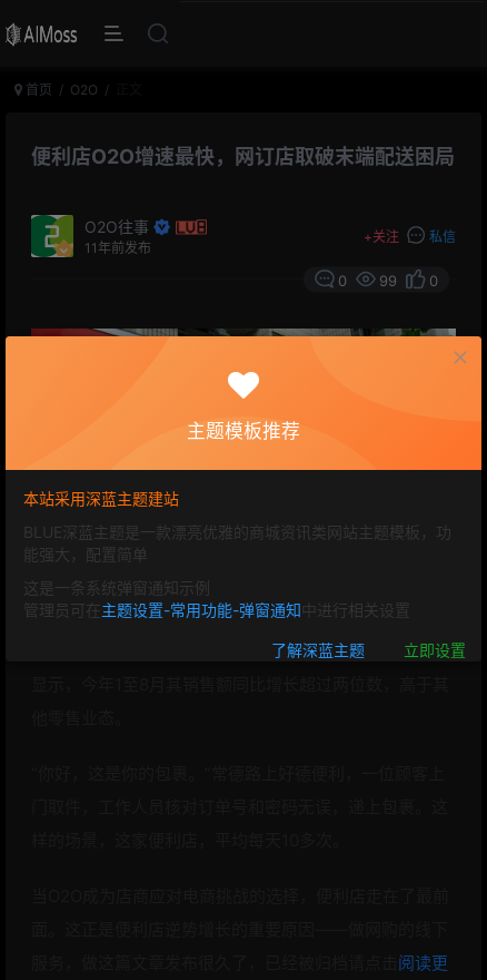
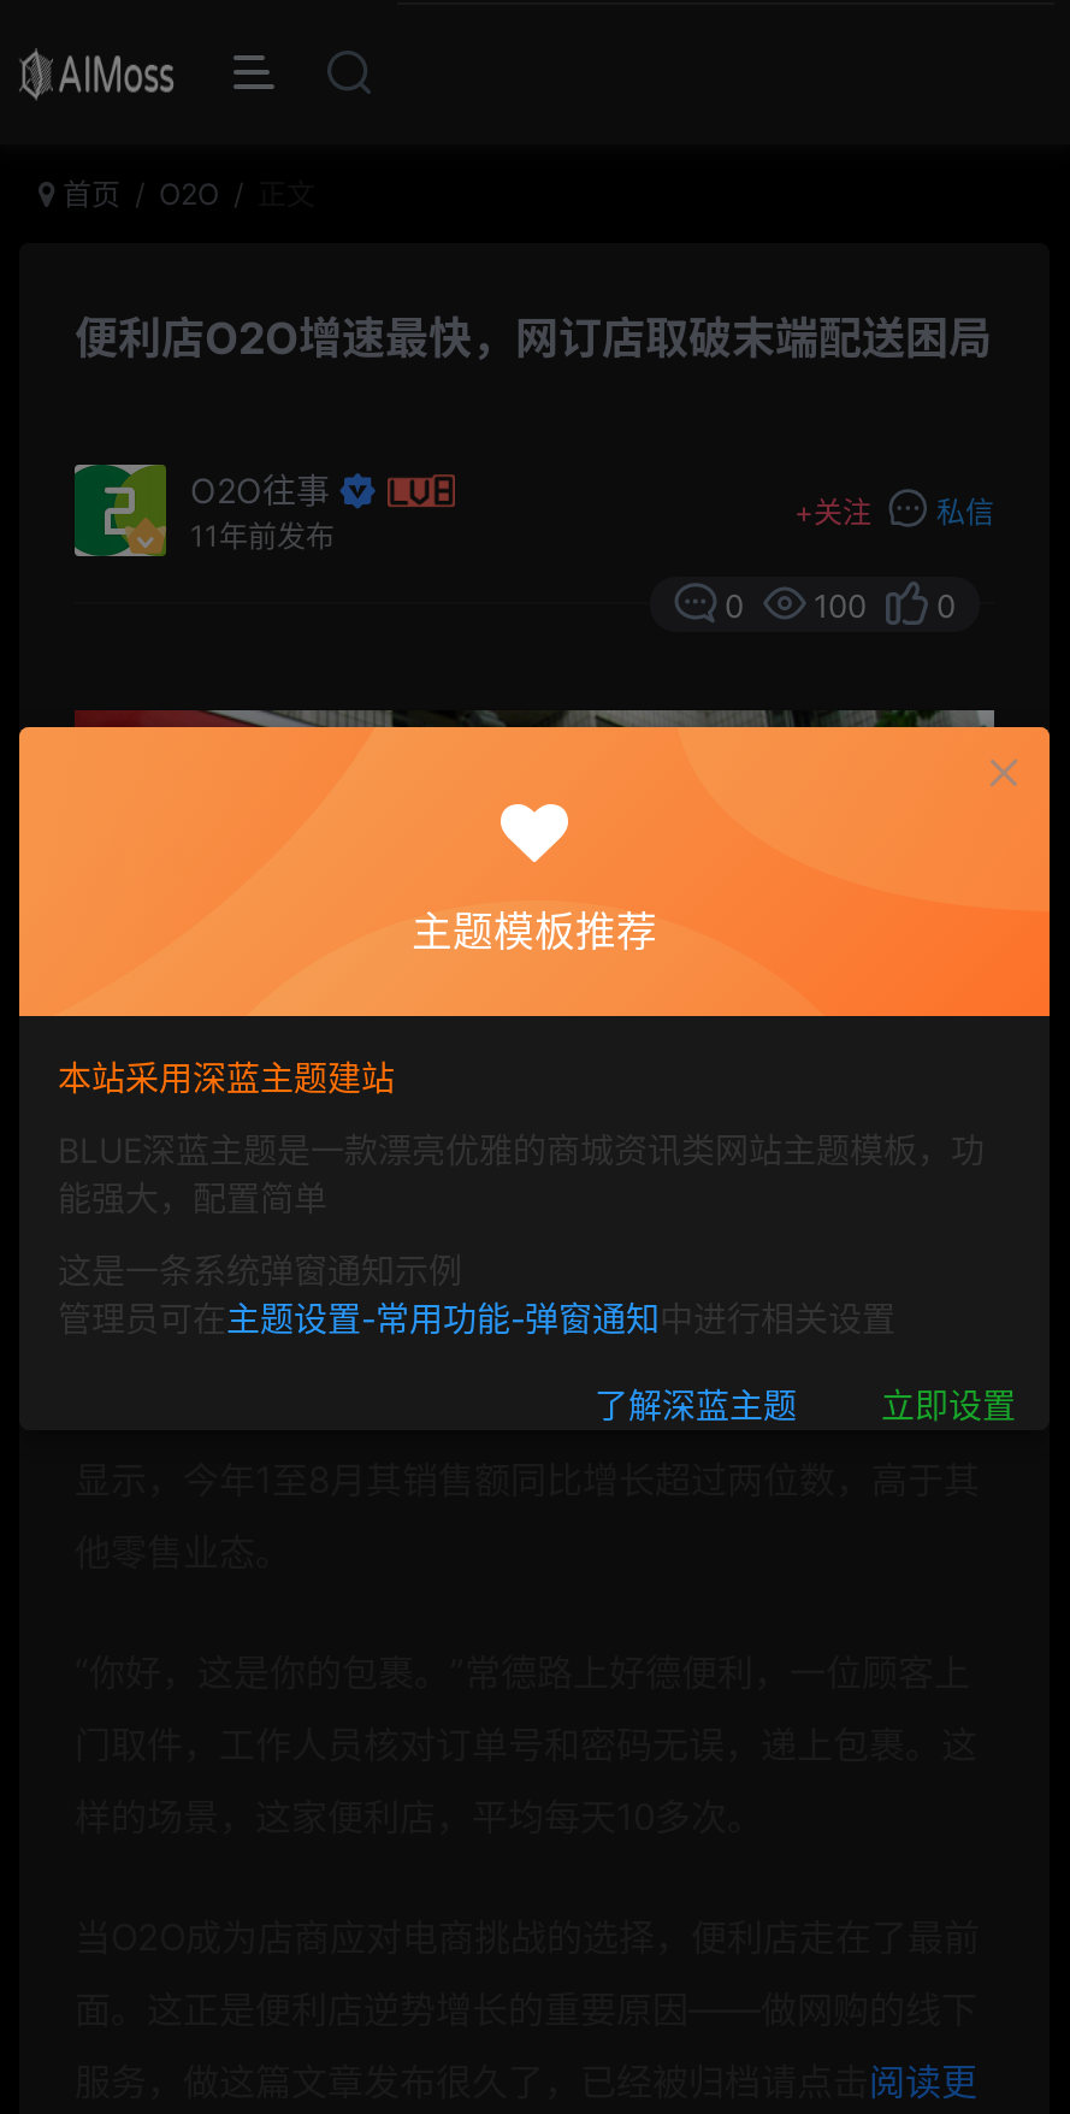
[338,271,438,289] 0 99 0 -> [725,586,956,625] 0 100 0

